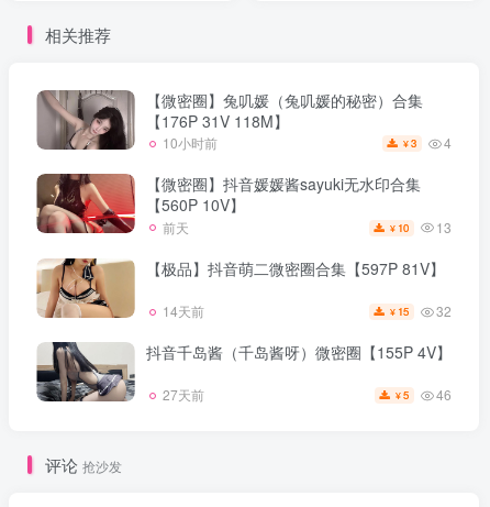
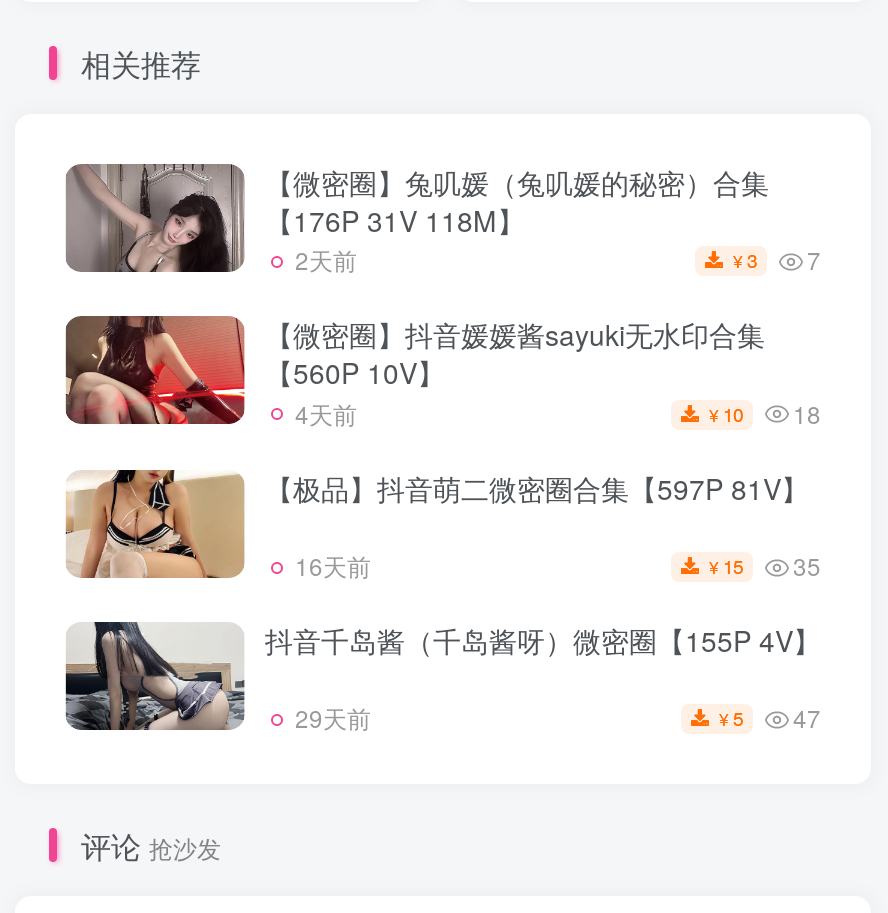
[163,134,218,152] 10小时前 -> [295,243,357,277] 2天前
[401,134,452,152] ¥3 4 -> [729,243,821,277] ¥3 7
[163,217,189,236] 前天 -> [295,395,357,429] 4天前
[388,217,452,236] ¥10 13 -> [705,395,821,429] ¥10 18
[163,301,204,320] 14天前 -> [295,548,371,582] 16天前
[388,301,452,320] ¥15 32 -> [705,548,821,582] ¥15 35
[163,385,204,404] 27天前 -> [295,700,371,734] 29天前
[393,385,452,404] ¥5 46 -> [715,700,821,734] ¥5 47

